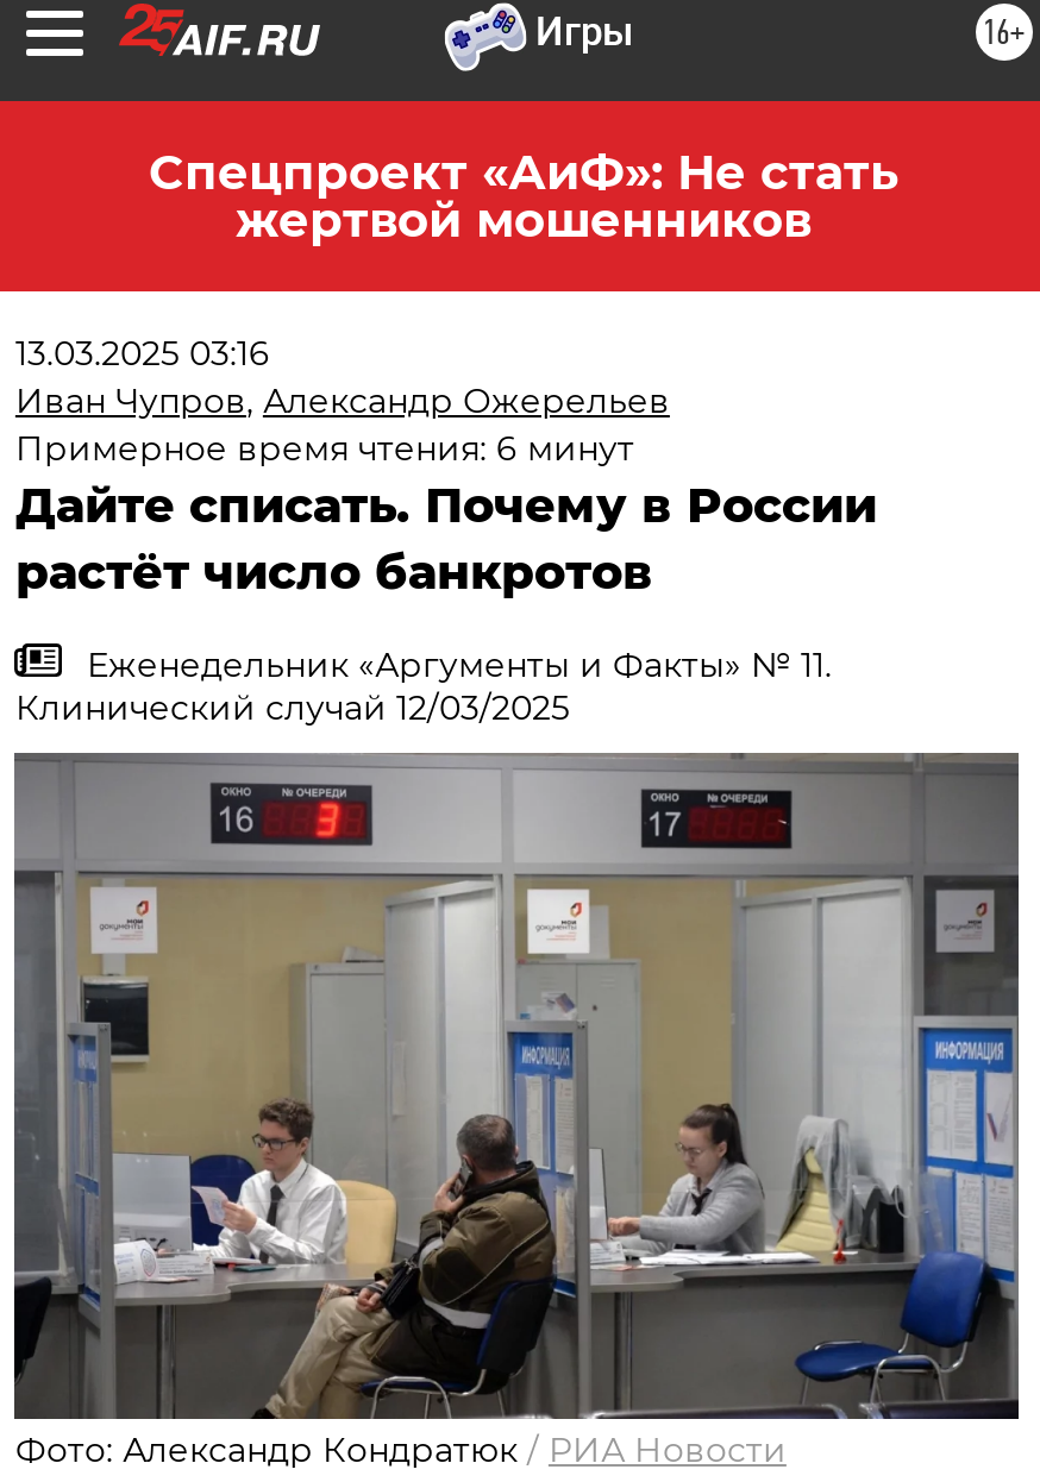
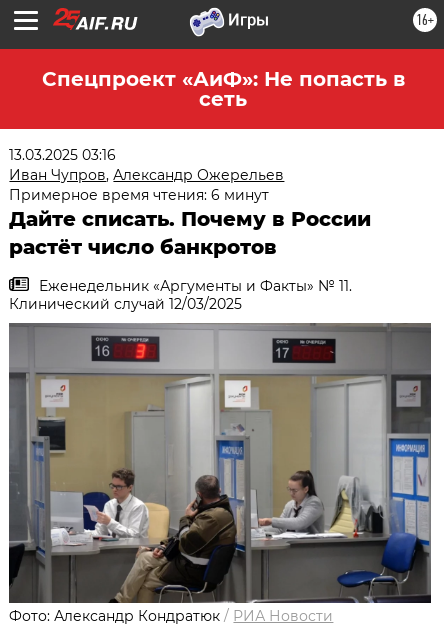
[149,144,898,249] Спецпроект «АиФ»: Не стать | жертвой мошенников -> [41,67,404,111] Спецпроект «АиФ»: Не попасть в | сеть

